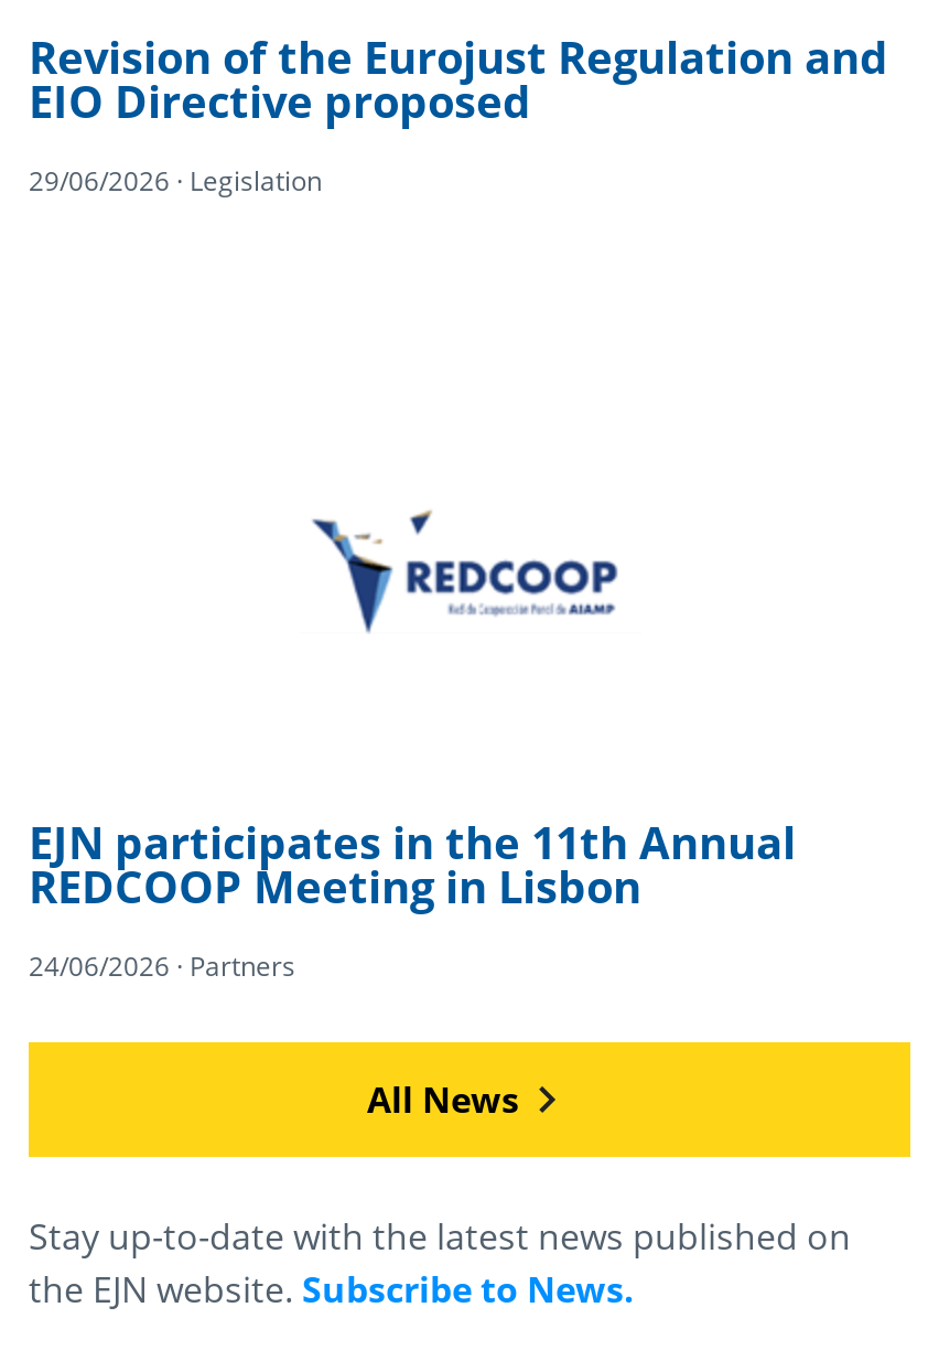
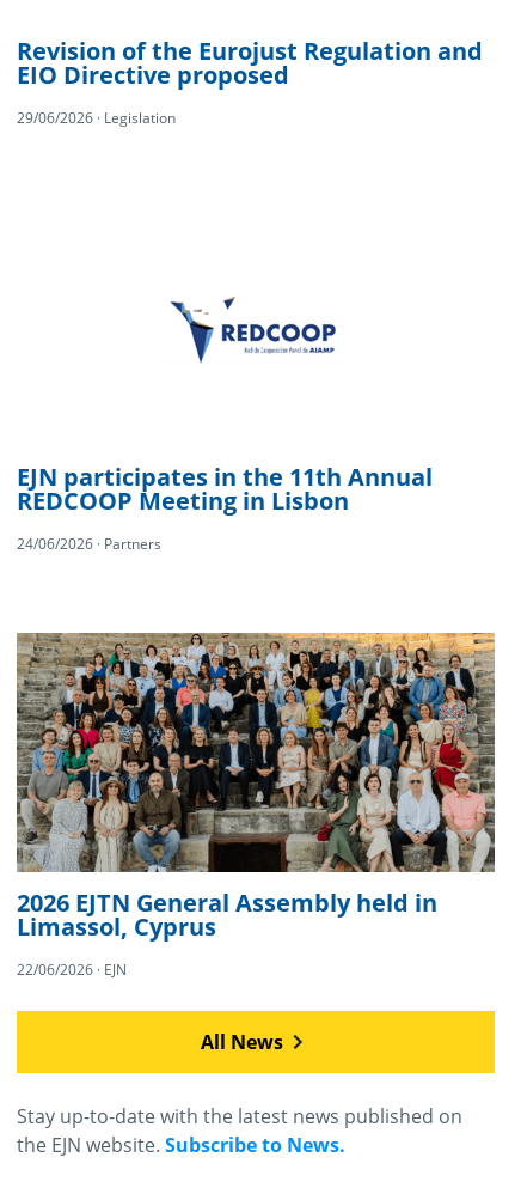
none -> [16,632,496,980] [image] | 2026 EJTN General Assembly held in | Limassol, Cyprus | 22/06/2026 · EJN

